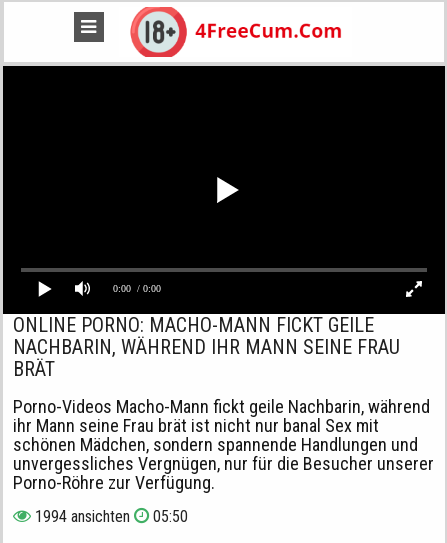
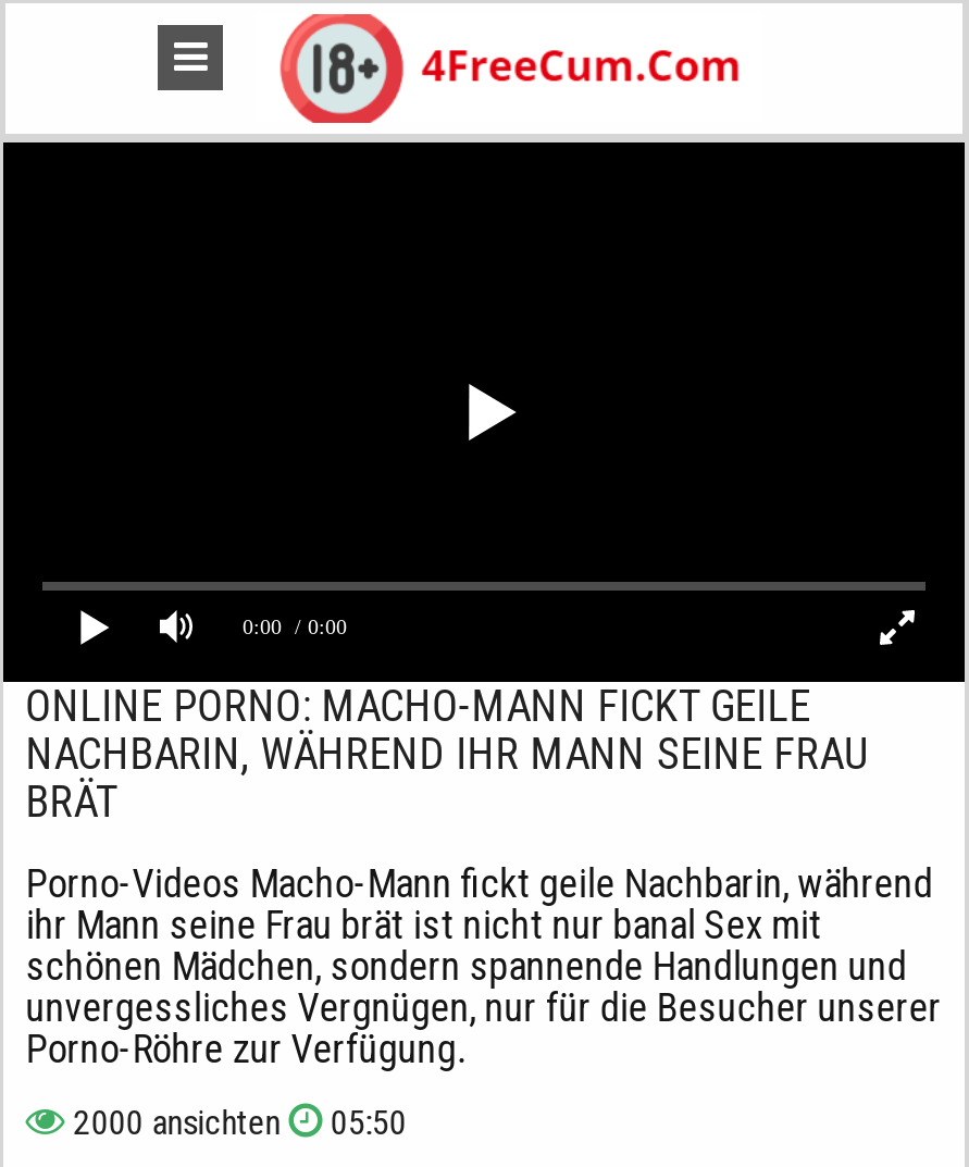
[35,507,188,526] 1994 ansichten 05:50 -> [73,1102,406,1144] 2000 ansichten 05:50

